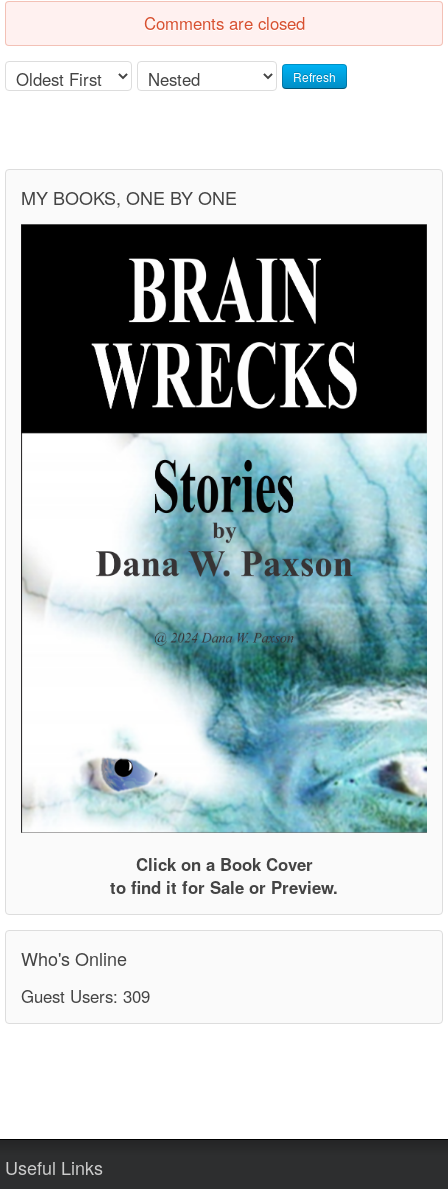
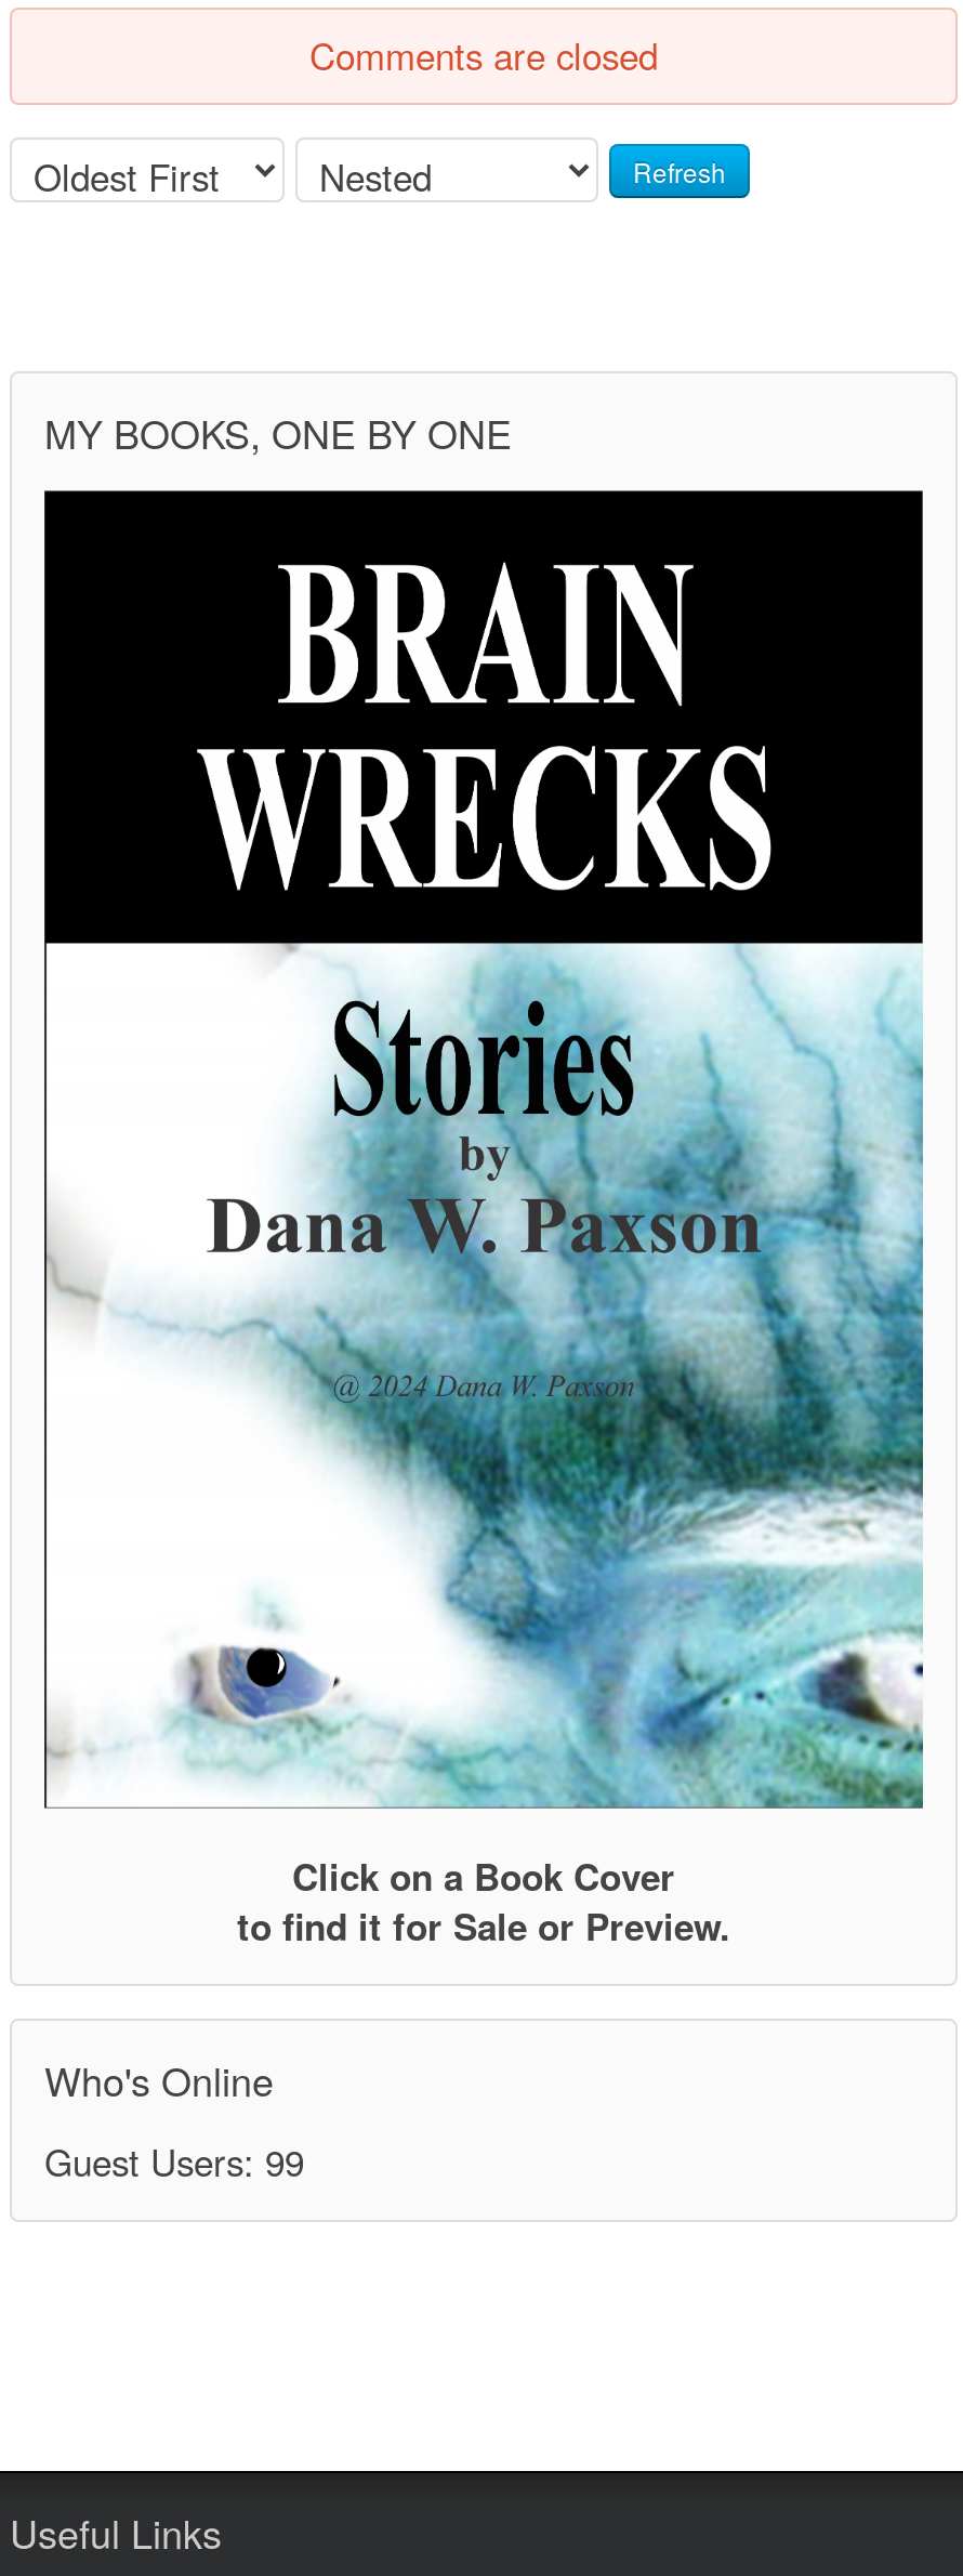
[21,984,150,1008] Guest Users: 309 -> [44,2135,304,2187] Guest Users: 99

